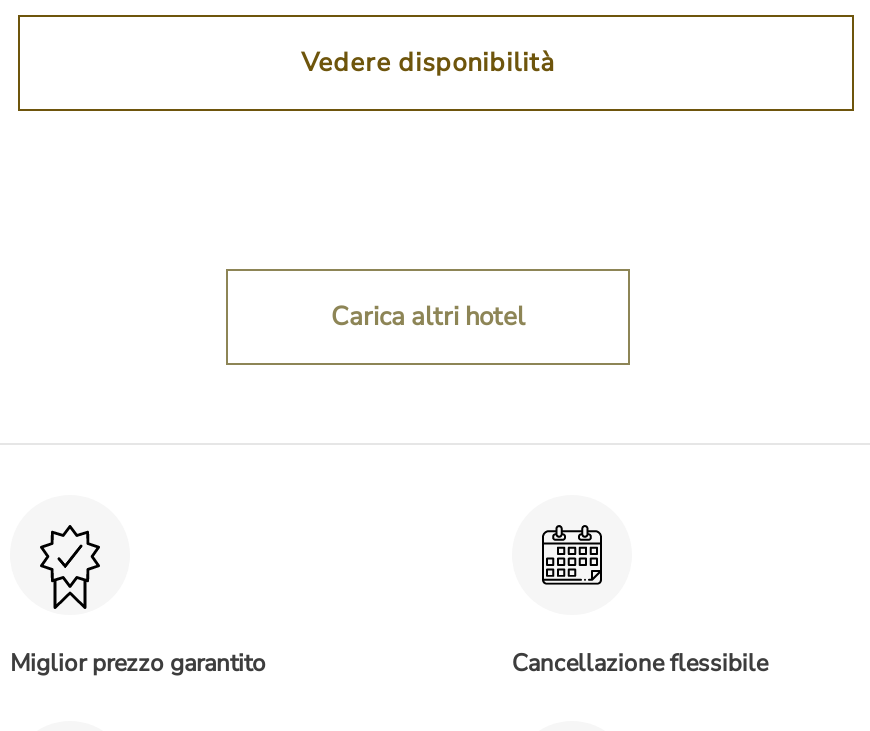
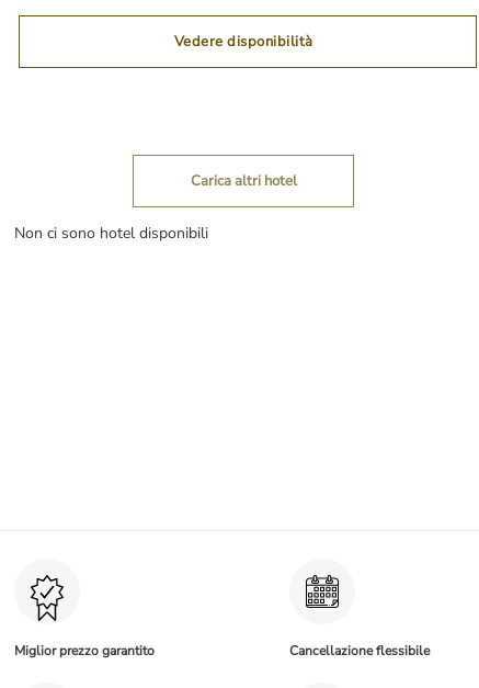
none -> [14,223,208,244] Non ci sono hotel disponibili

